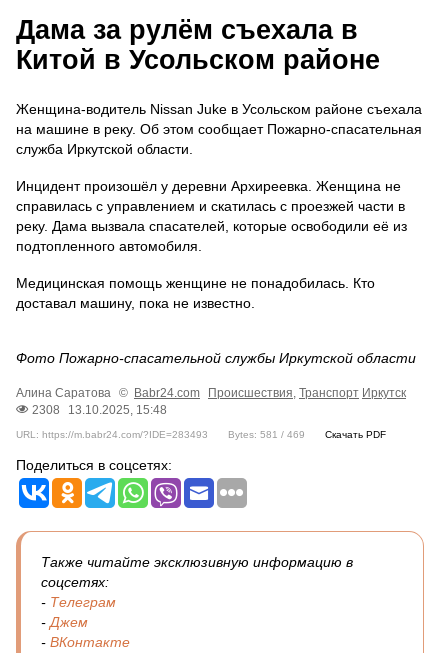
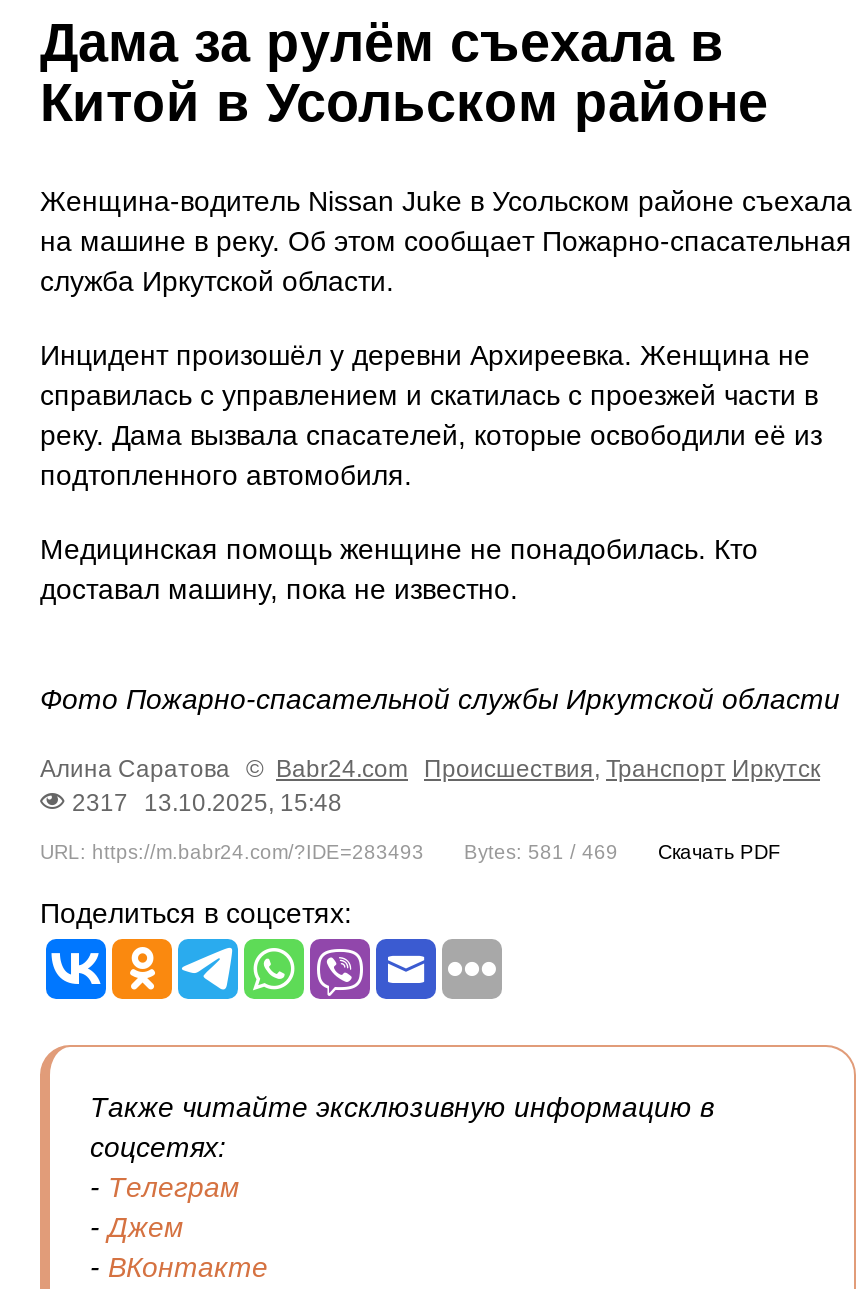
[32,403,167,417] 2308 13.10.2025, 15:48 -> [72,789,342,817] 2317 13.10.2025, 15:48

